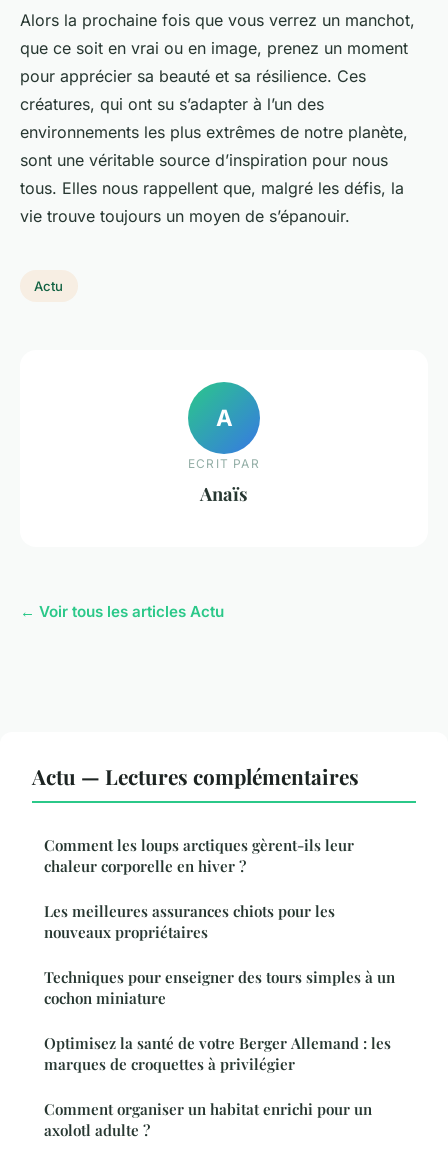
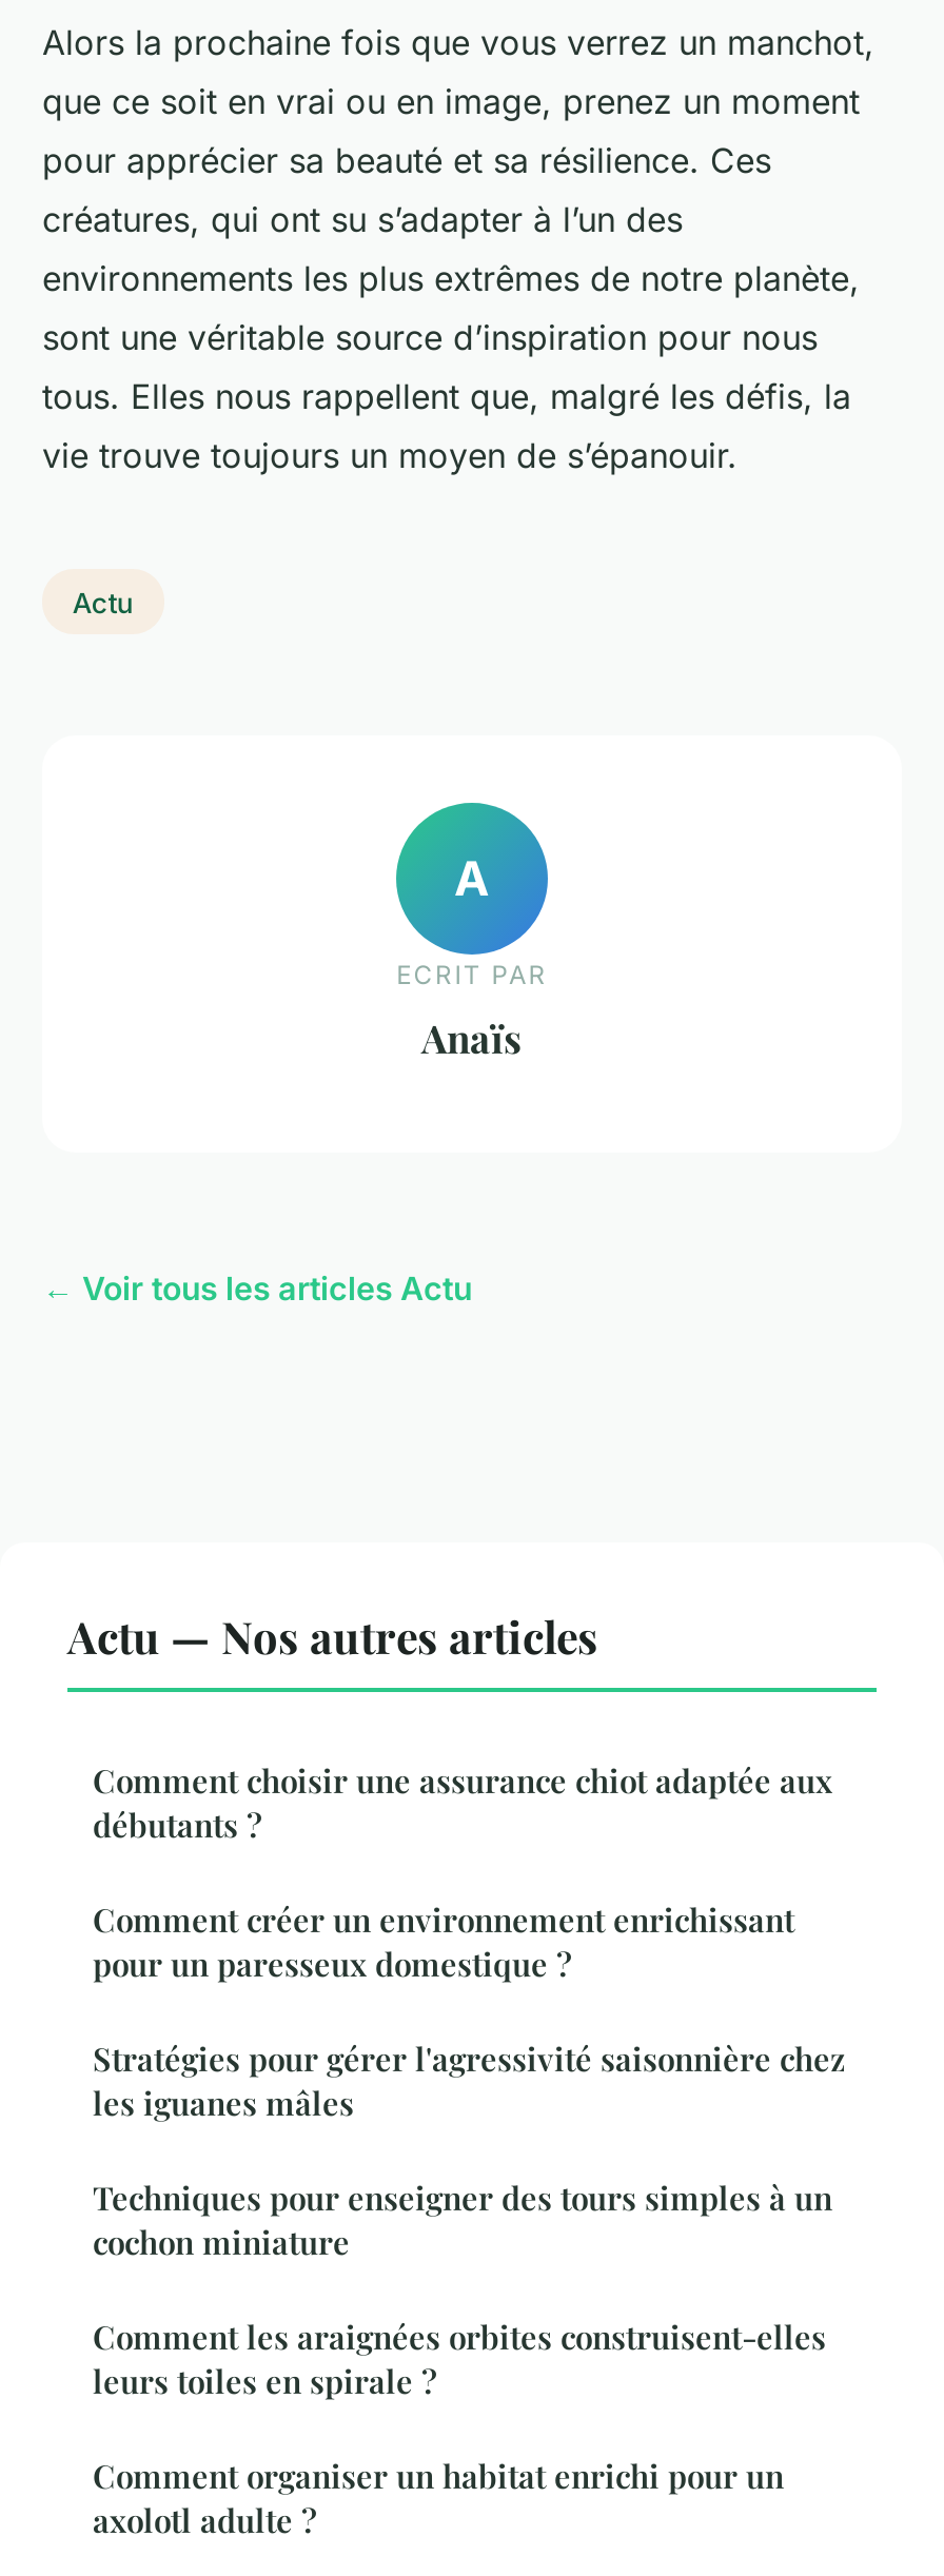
[32,762,359,942] Actu — Lectures complémentaires | Comment les loups arctiques gèrent-ils leur | chaleur corporelle en hiver ? | Les meilleures assurances chiots pour les | nouveaux propriétaires -> [67,1606,845,2124] Actu — Nos autres articles | Comment choisir une assurance chiot adaptée aux | débutants ? | Comment créer un environnement enrichissant | pour un paresseux domestique ? | Stratégies pour gérer l'agressivité saisonnière chez | les iguanes mâles
[44,1033,391,1074] Optimisez la santé de votre Berger Allemand : les | marques de croquettes à privilégier -> [93,2316,826,2402] Comment les araignées orbites construisent-elles | leurs toiles en spirale ?

